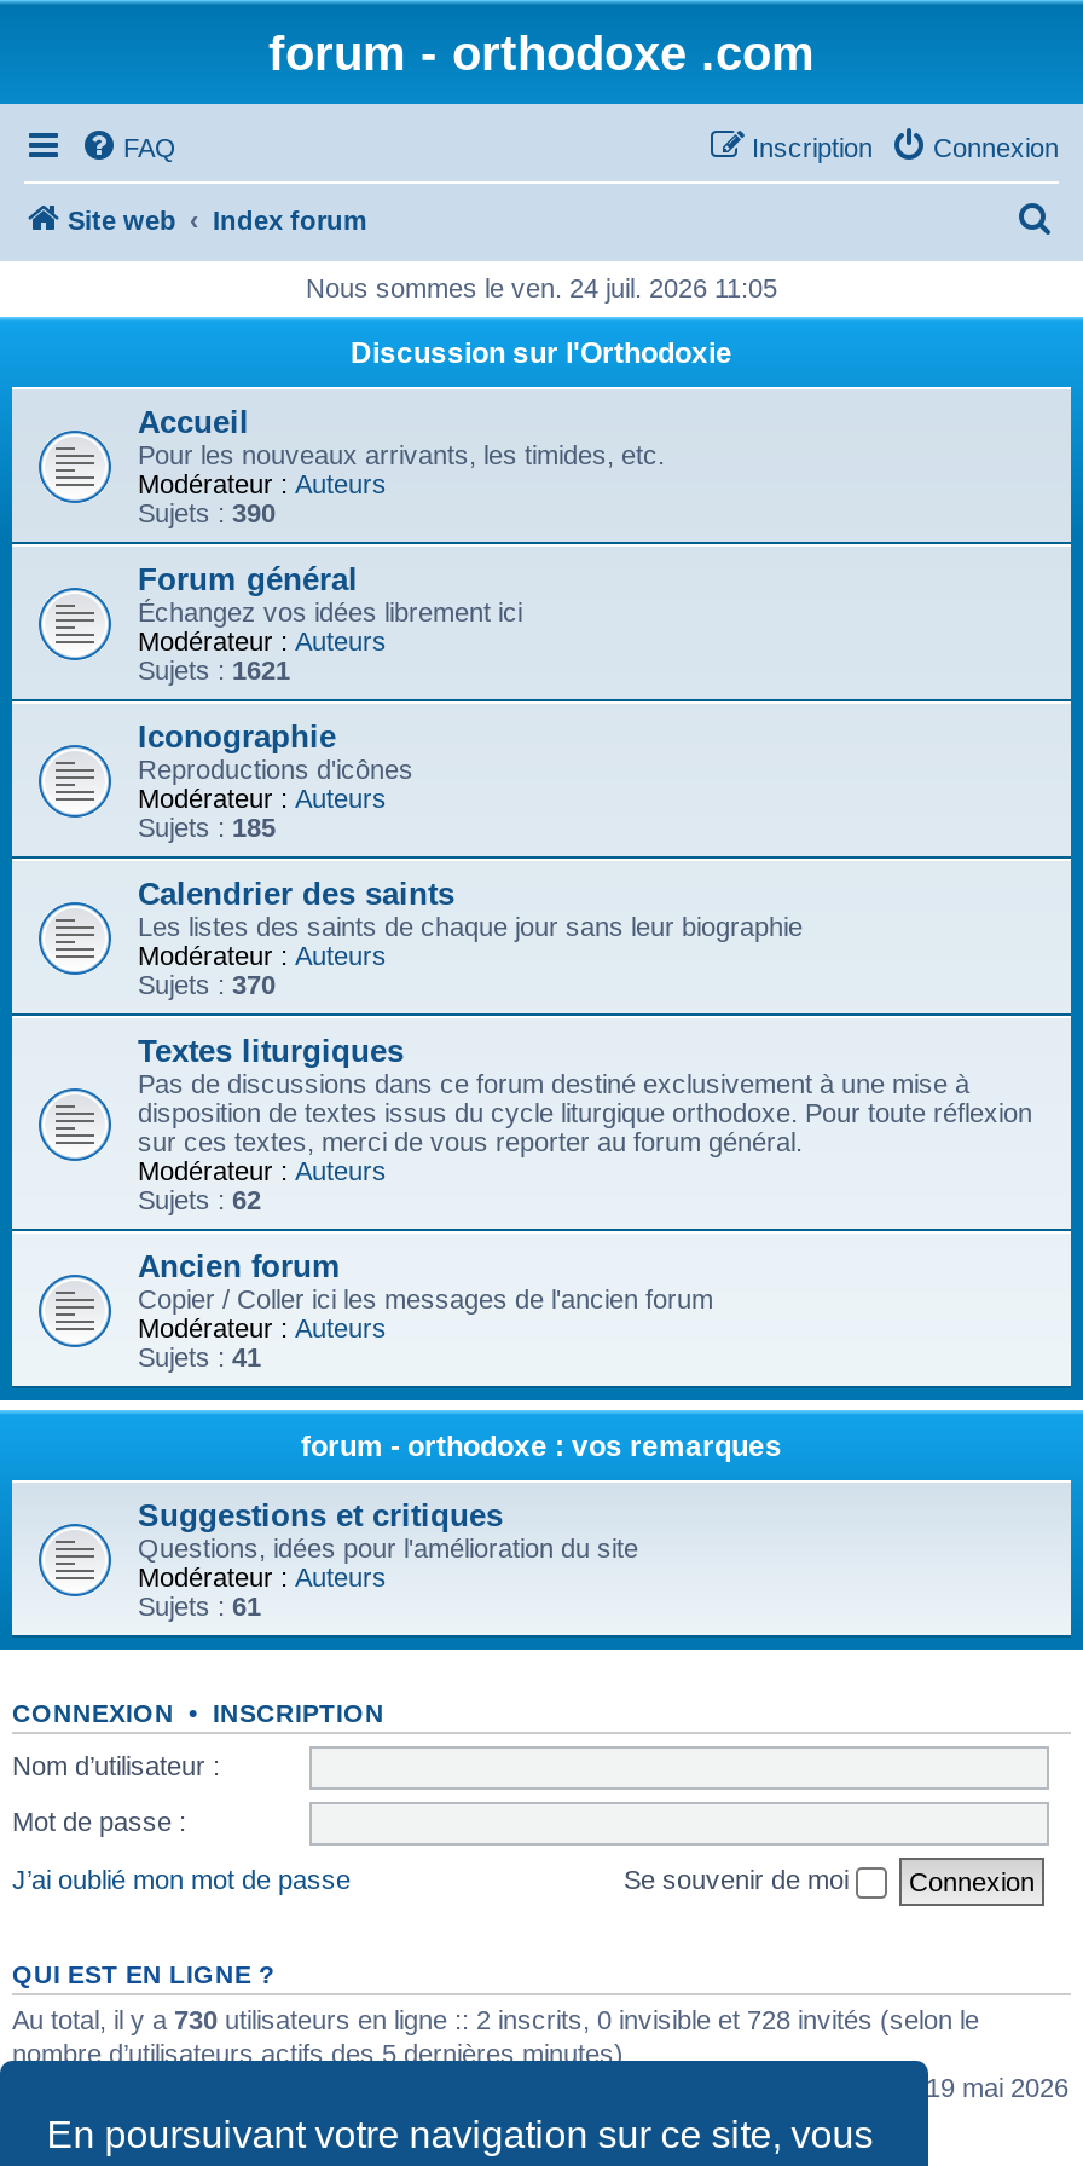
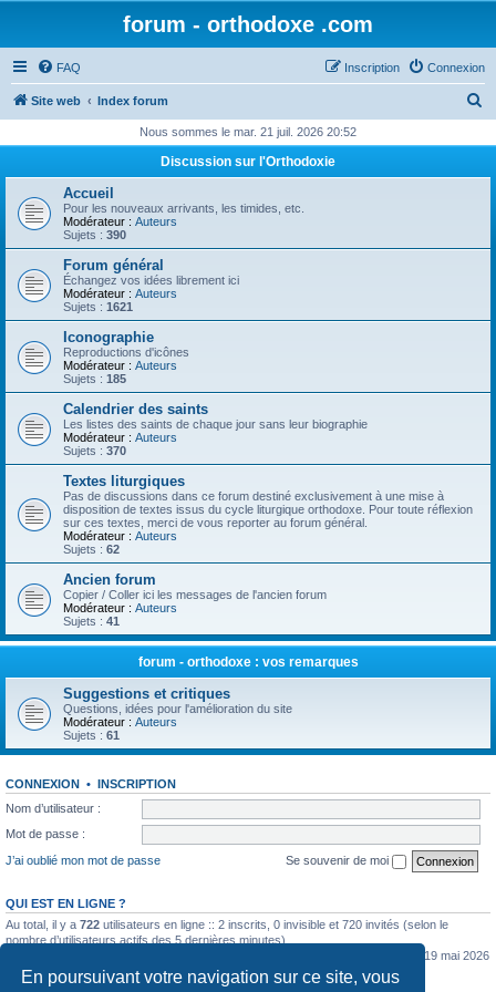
[306,273,777,302] Nous sommes le ven. 24 juil. 2026 11:05 -> [139,125,356,138] Nous sommes le mar. 21 juil. 2026 20:52
[12,2004,979,2033] Au total, il y a 730 utilisateurs en ligne :: 2 inscrits, 0 invisible et 728 invités (selon le -> [6,917,448,931] Au total, il y a 722 utilisateurs en ligne :: 2 inscrits, 0 invisible et 720 invités (selon le

